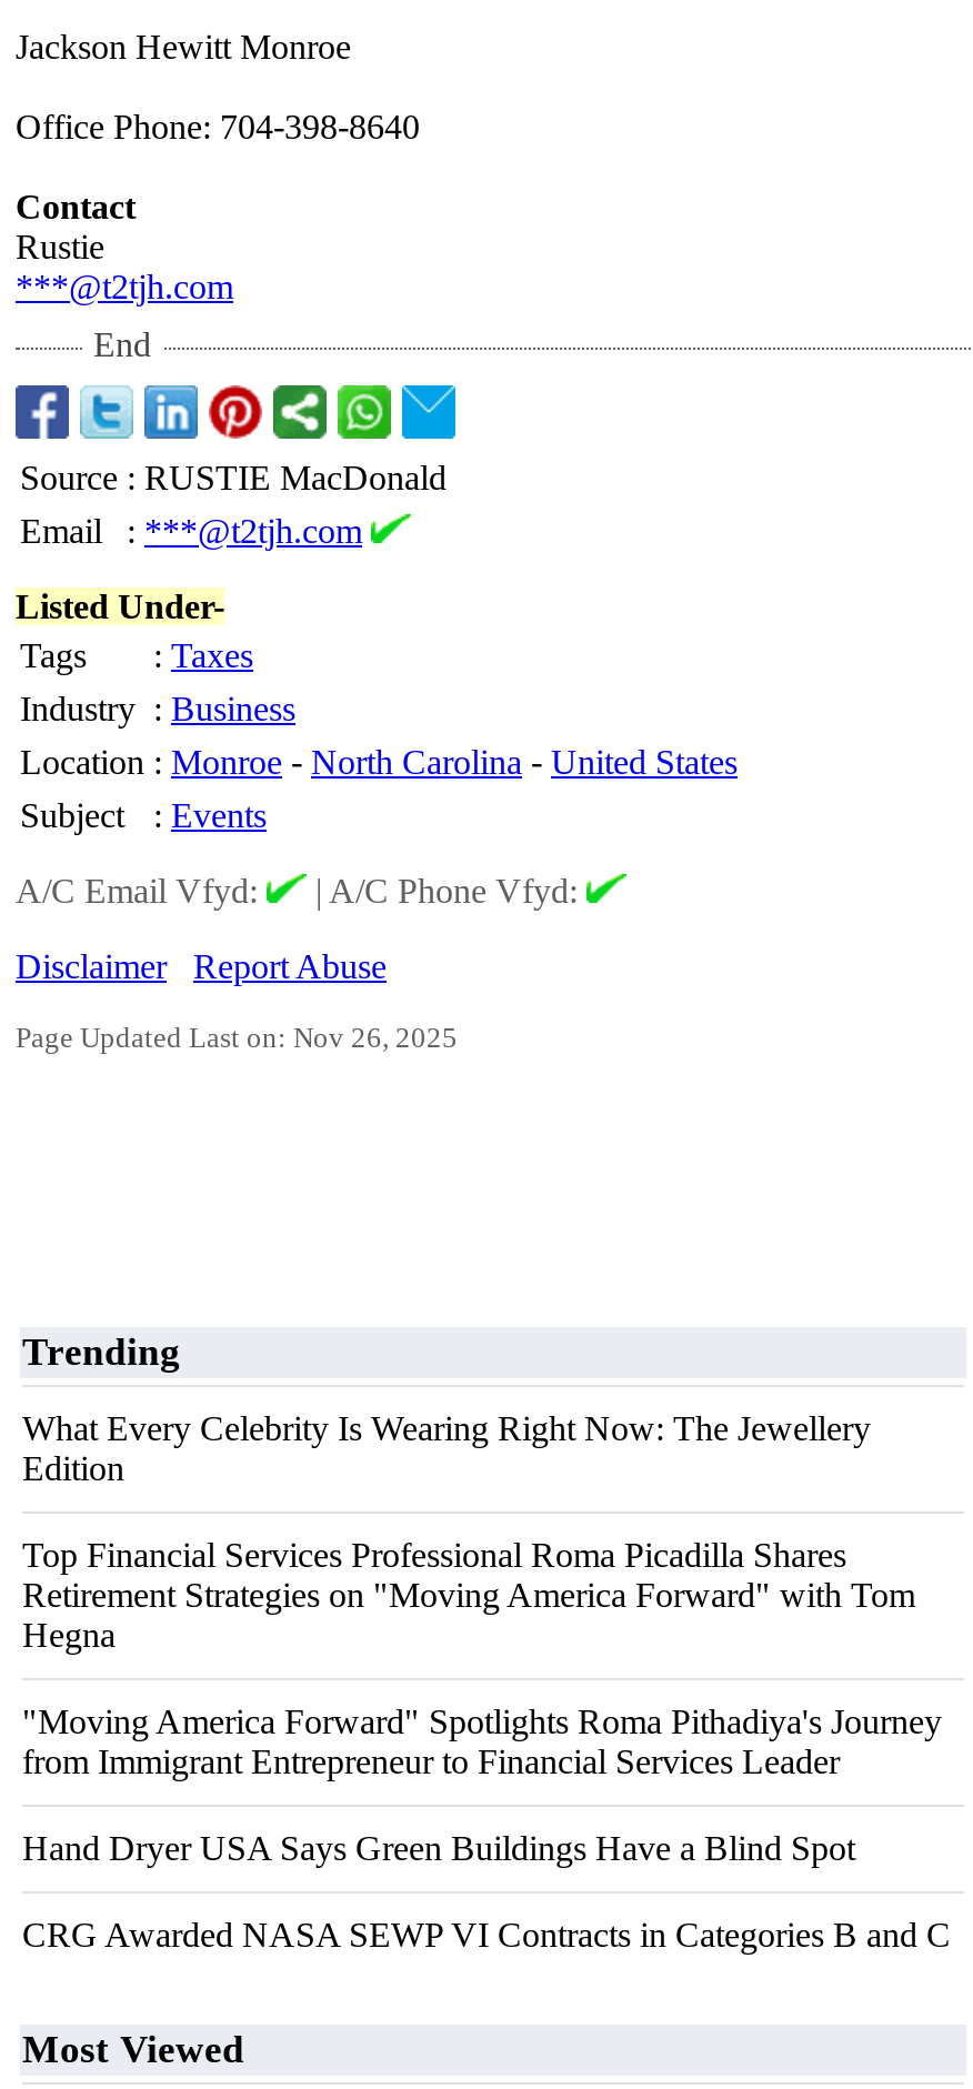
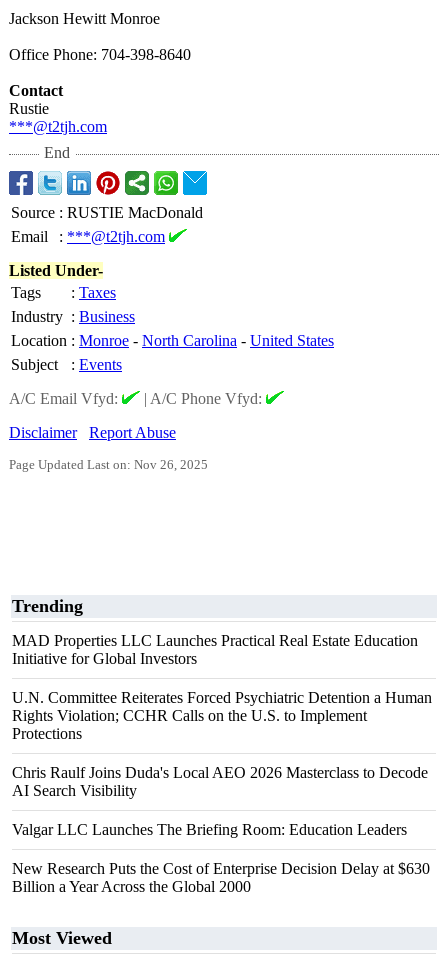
[22,1409,871,1487] What Every Celebrity Is Wearing Right Now: The Jewellery | Edition -> [12,632,418,667] MAD Properties LLC Launches Practical Real Estate Education | Initiative for Global Investors
[22,1536,915,1654] Top Financial Services Professional Roma Picadilla Shares | Retirement Strategies on "Moving America Forward" with Tom | Hegna -> [12,689,432,742] U.N. Committee Reiterates Forced Psychiatric Detention a Human | Rights Violation; CCHR Calls on the U.S. to Implement | Protections
[22,1703,942,1780] "Moving America Forward" Spotlights Roma Pithadiya's Journey | from Immigrant Entrepreneur to Financial Services Leader -> [12,764,428,799] Chris Raulf Joins Duda's Local AEO 2026 Masterclass to Decode | AI Search Visibility
[22,1829,855,1867] Hand Dryer USA Says Green Buildings Have a Blind Spot -> [12,821,407,838] Valgar LLC Launches The Briefing Room: Education Leaders
[22,1916,951,1954] CRG Awarded NASA SEWP VI Contracts in Categories B and C -> [12,860,430,895] New Research Puts the Cost of Enterprise Decision Delay at $630 | Billion a Year Across the Global 2000

